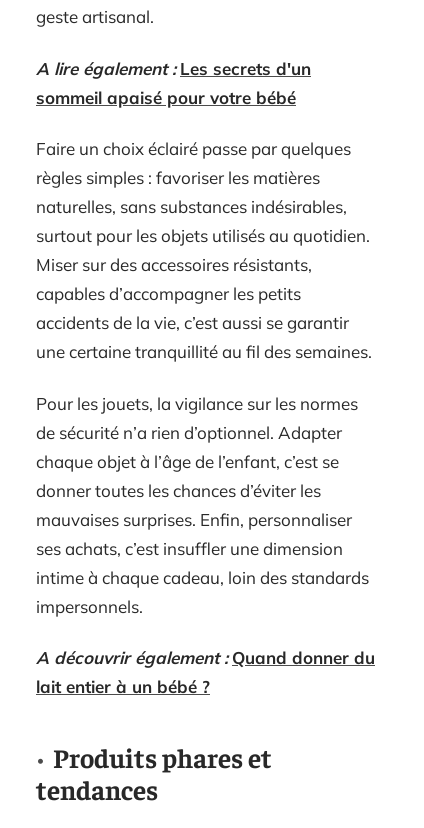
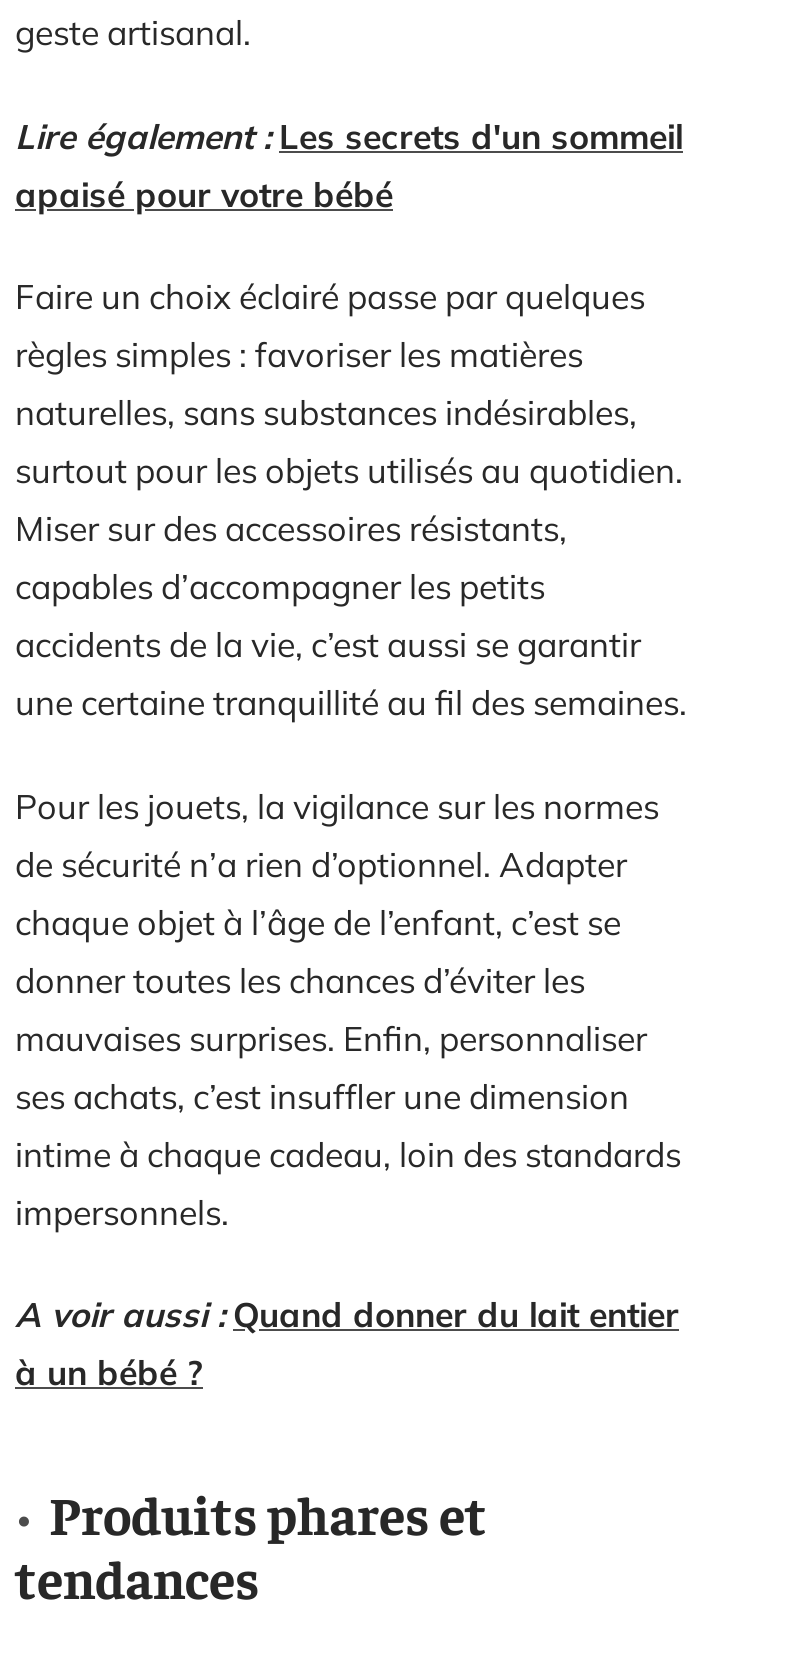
[36,57,311,107] A lire également : Les secrets d'un | sommeil apaisé pour votre bébé -> [15,114,683,214] Lire également : Les secrets d'un sommeil | apaisé pour votre bébé
[36,647,375,697] A découvrir également : Quand donner du | lait entier à un bébé ? -> [15,1293,679,1393] A voir aussi : Quand donner du lait entier | à un bébé ?

